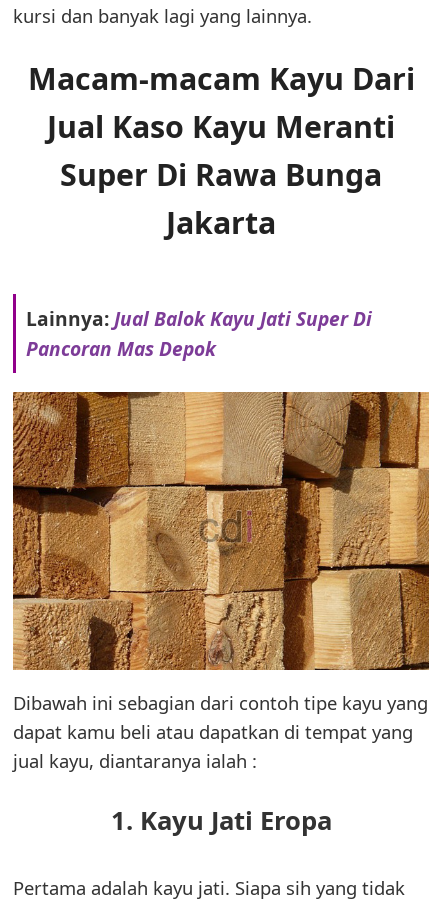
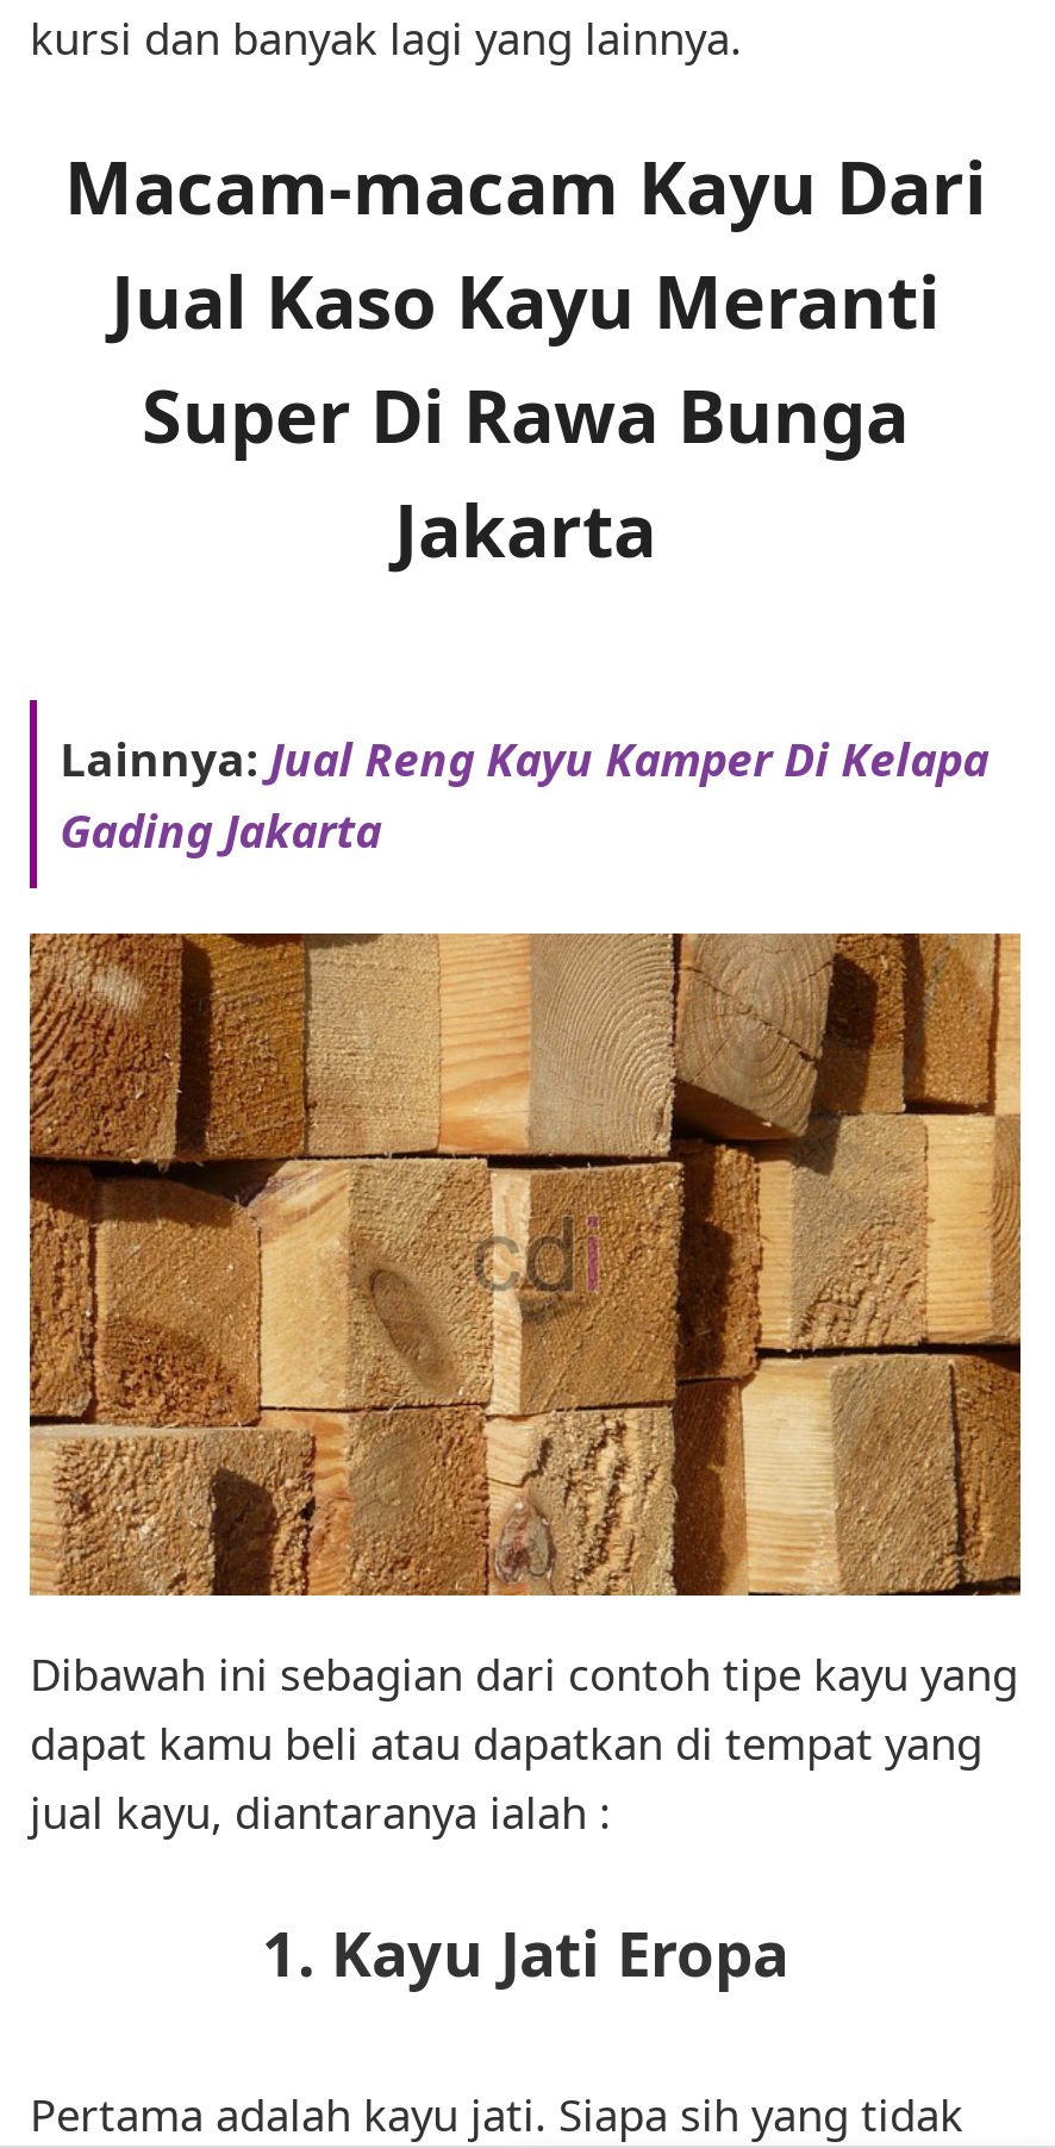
[26,305,372,362] Lainnya: Jual Balok Kayu Jati Super Di | Pancoran Mas Depok -> [60,725,989,861] Lainnya: Jual Reng Kayu Kamper Di Kelapa | Gading Jakarta

